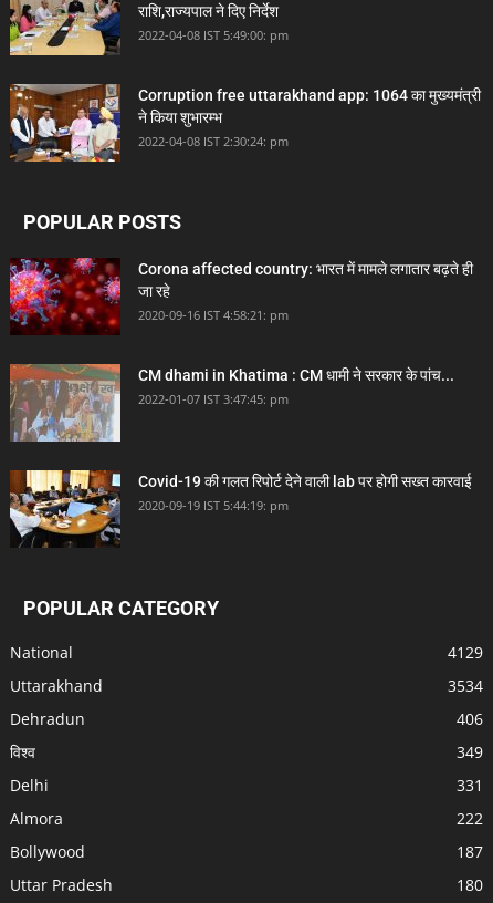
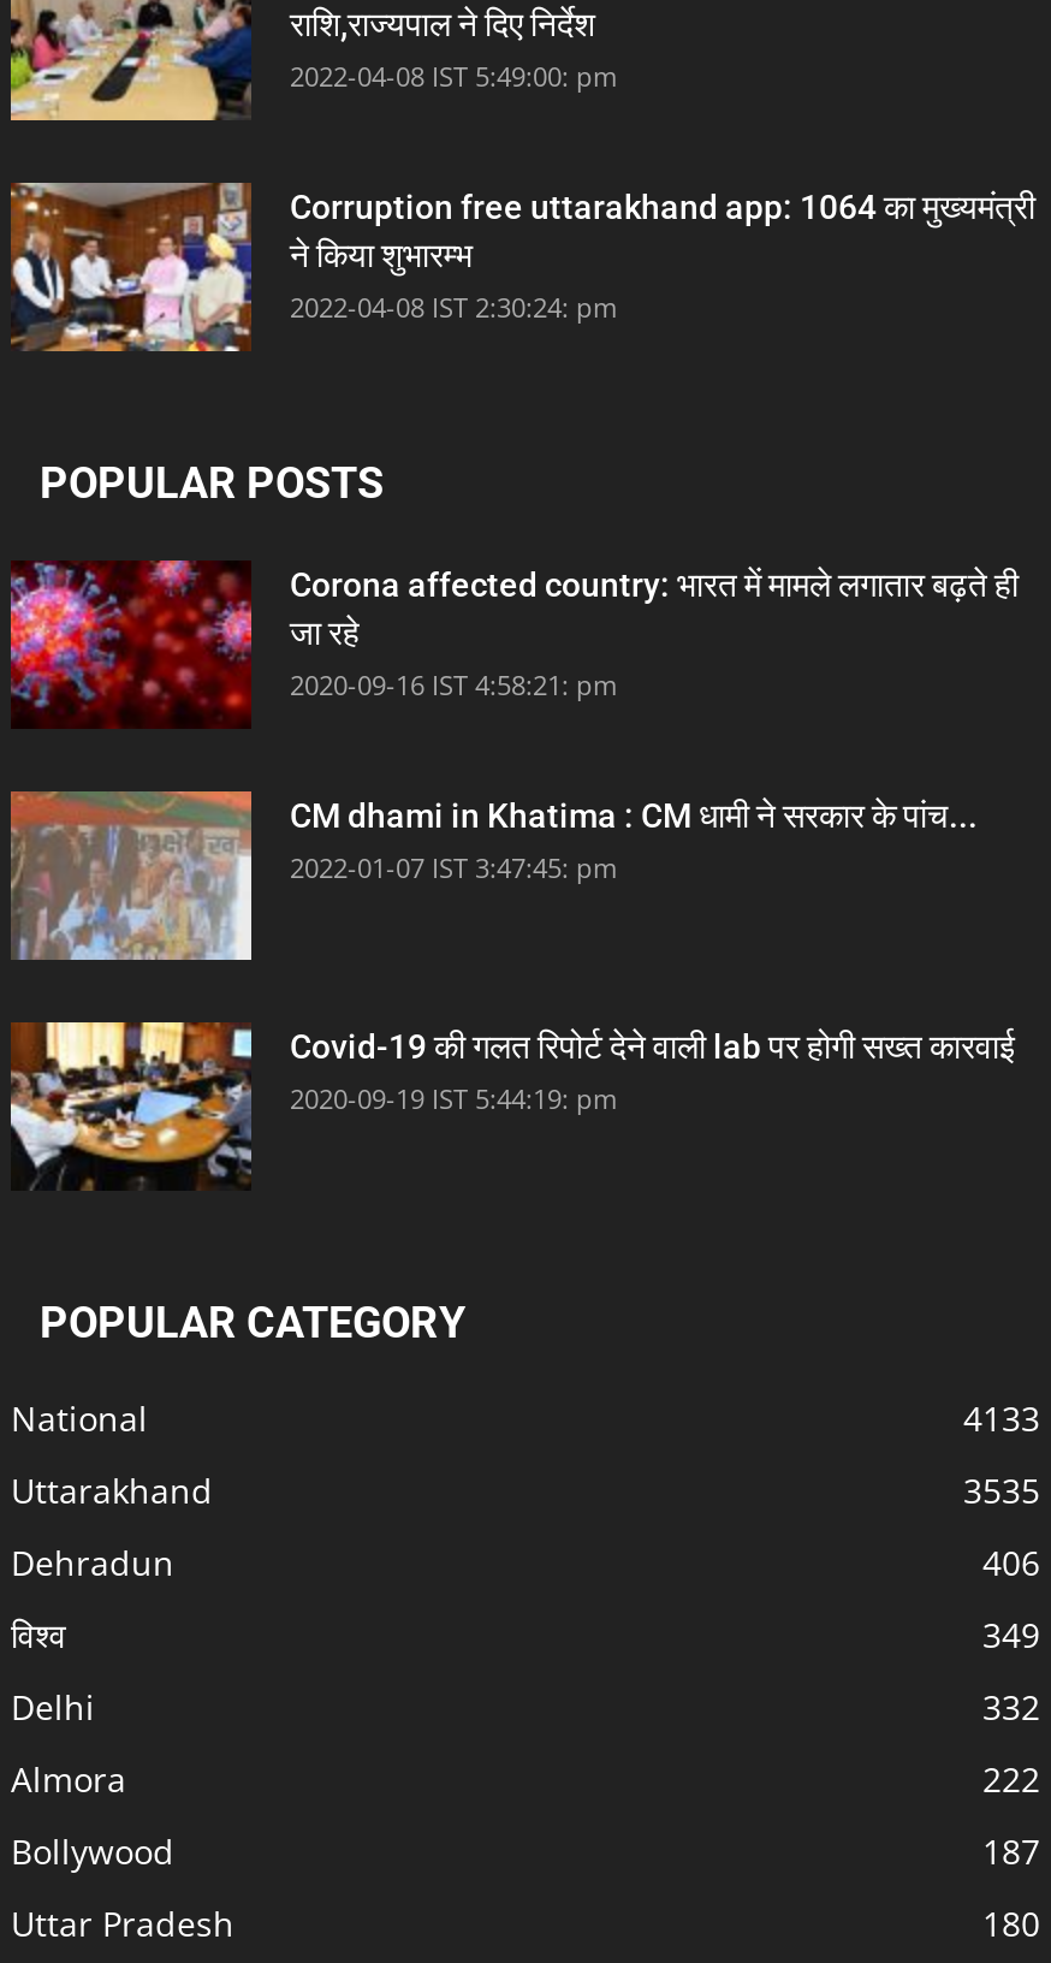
[448,642,483,663] 4129 -> [963,1396,1040,1442] 4133
[448,675,483,697] 3534 -> [963,1468,1040,1514] 3535
[457,775,483,796] 331 -> [982,1685,1040,1731] 332

